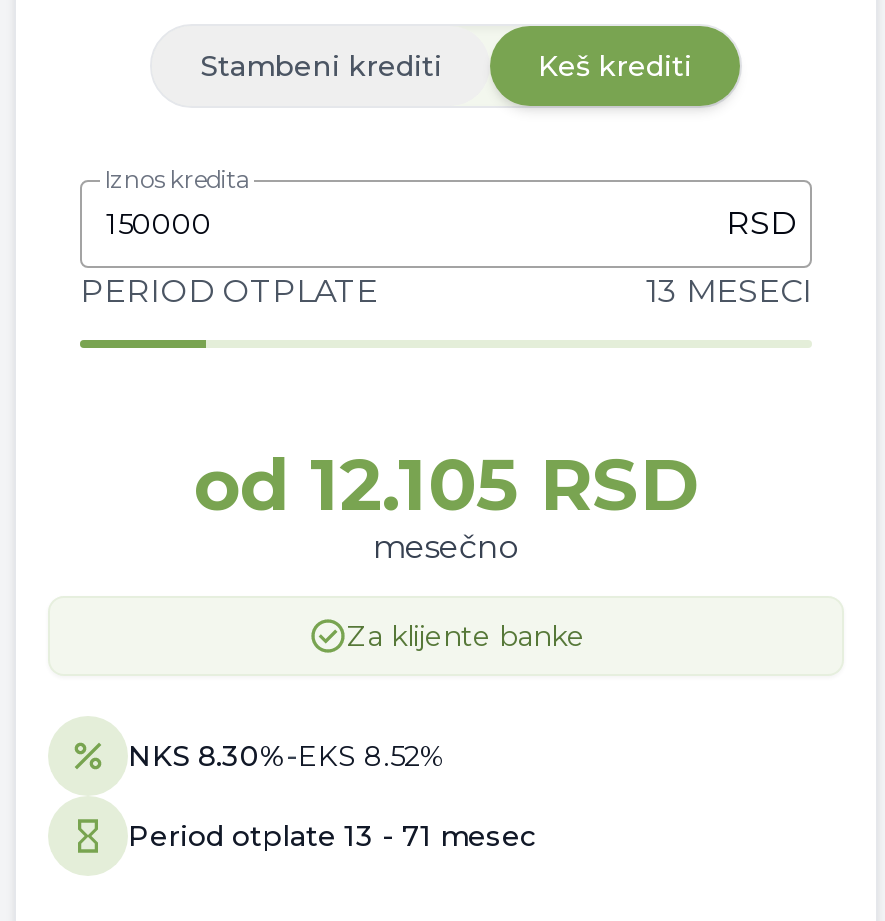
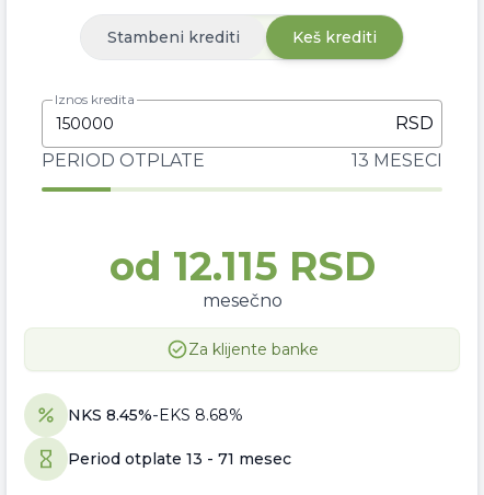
[194,440,698,528] od 12.105 RSD -> [109,242,375,290] od 12.115 RSD
[128,738,446,774] NKS 8.30%-EKS 8.52% -> [68,405,243,425] NKS 8.45%-EKS 8.68%

